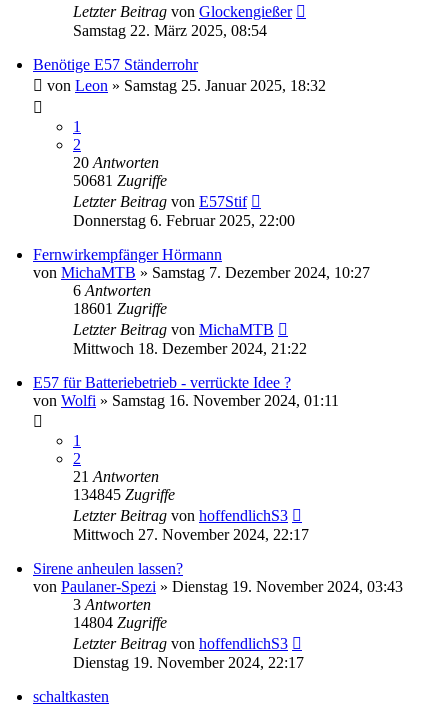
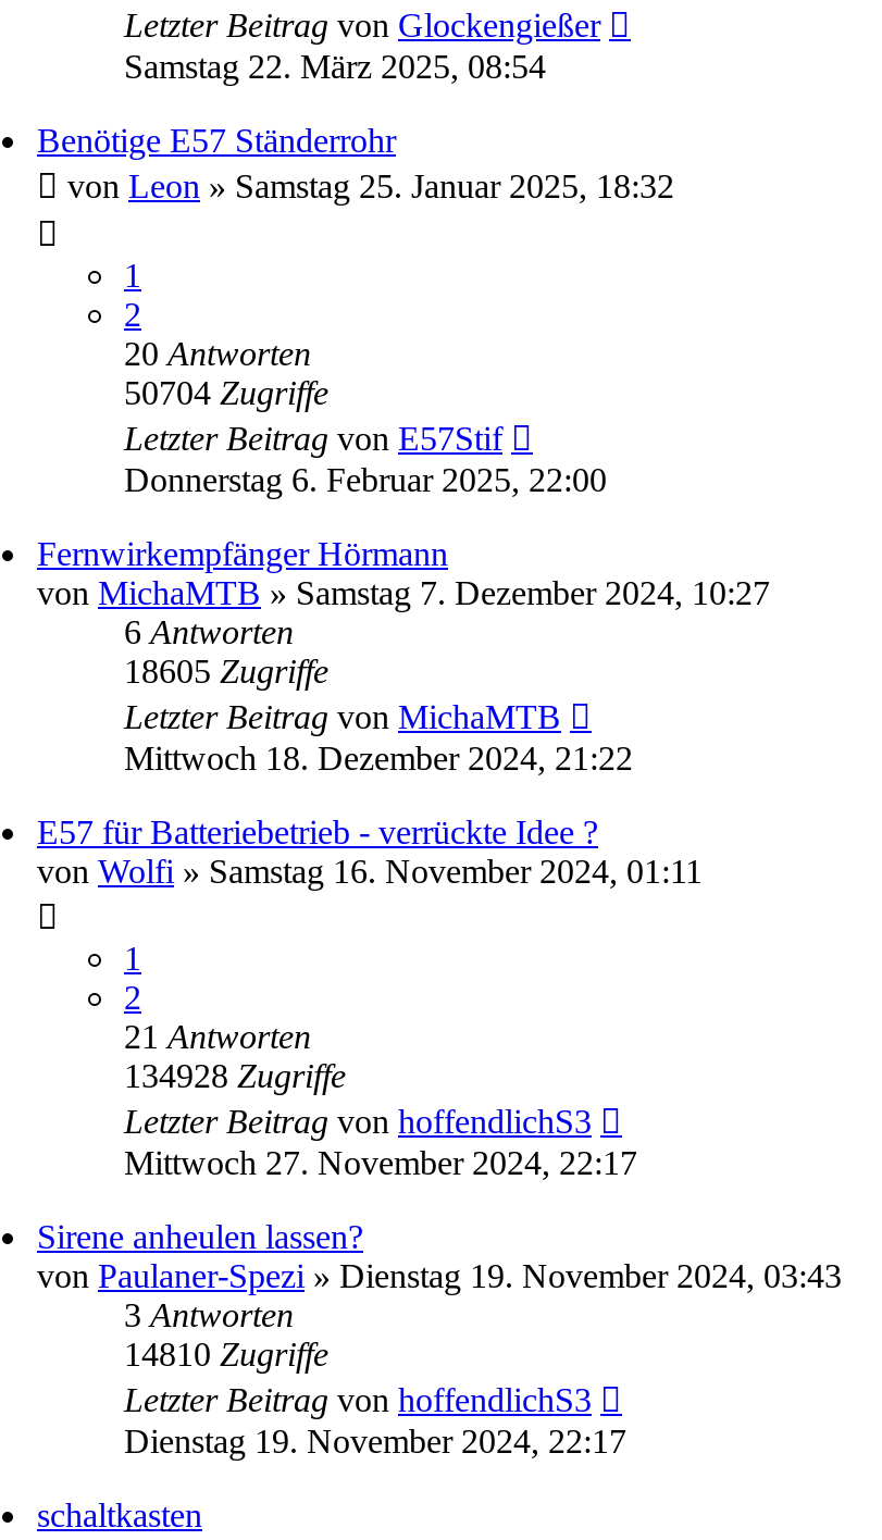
[73,172,167,189] 50681 Zugriffe -> [124,374,328,411] 50704 Zugriffe
[73,300,167,317] 18601 Zugriffe -> [124,652,328,689] 18605 Zugriffe
[73,486,175,503] 134845 Zugriffe -> [124,1057,346,1094] 134928 Zugriffe
[73,614,167,631] 14804 Zugriffe -> [124,1335,328,1372] 14810 Zugriffe

